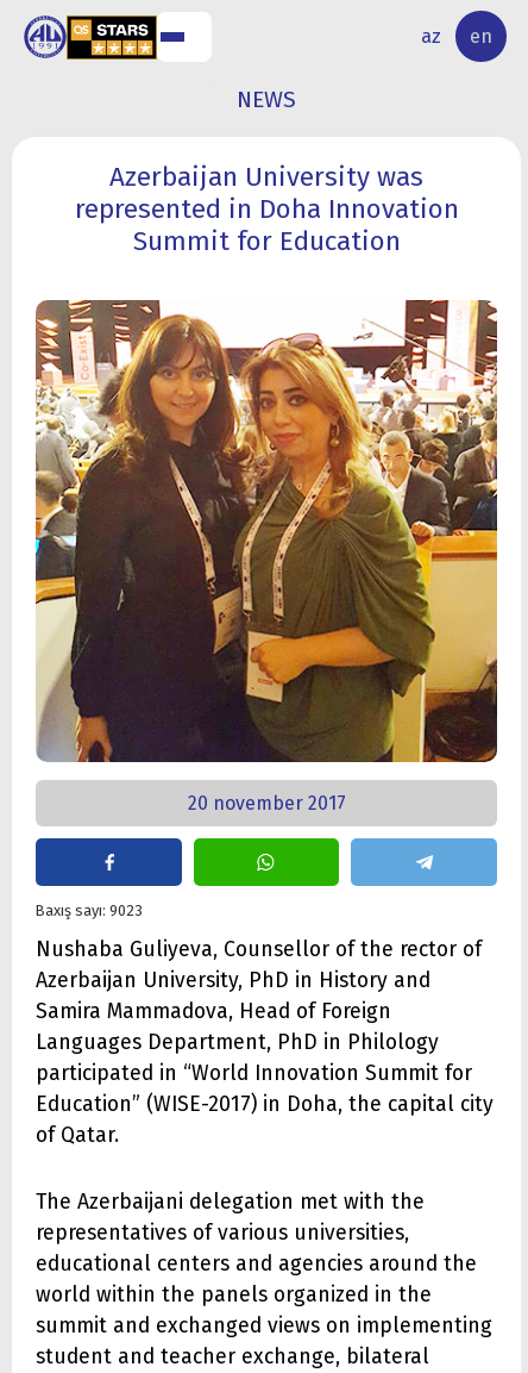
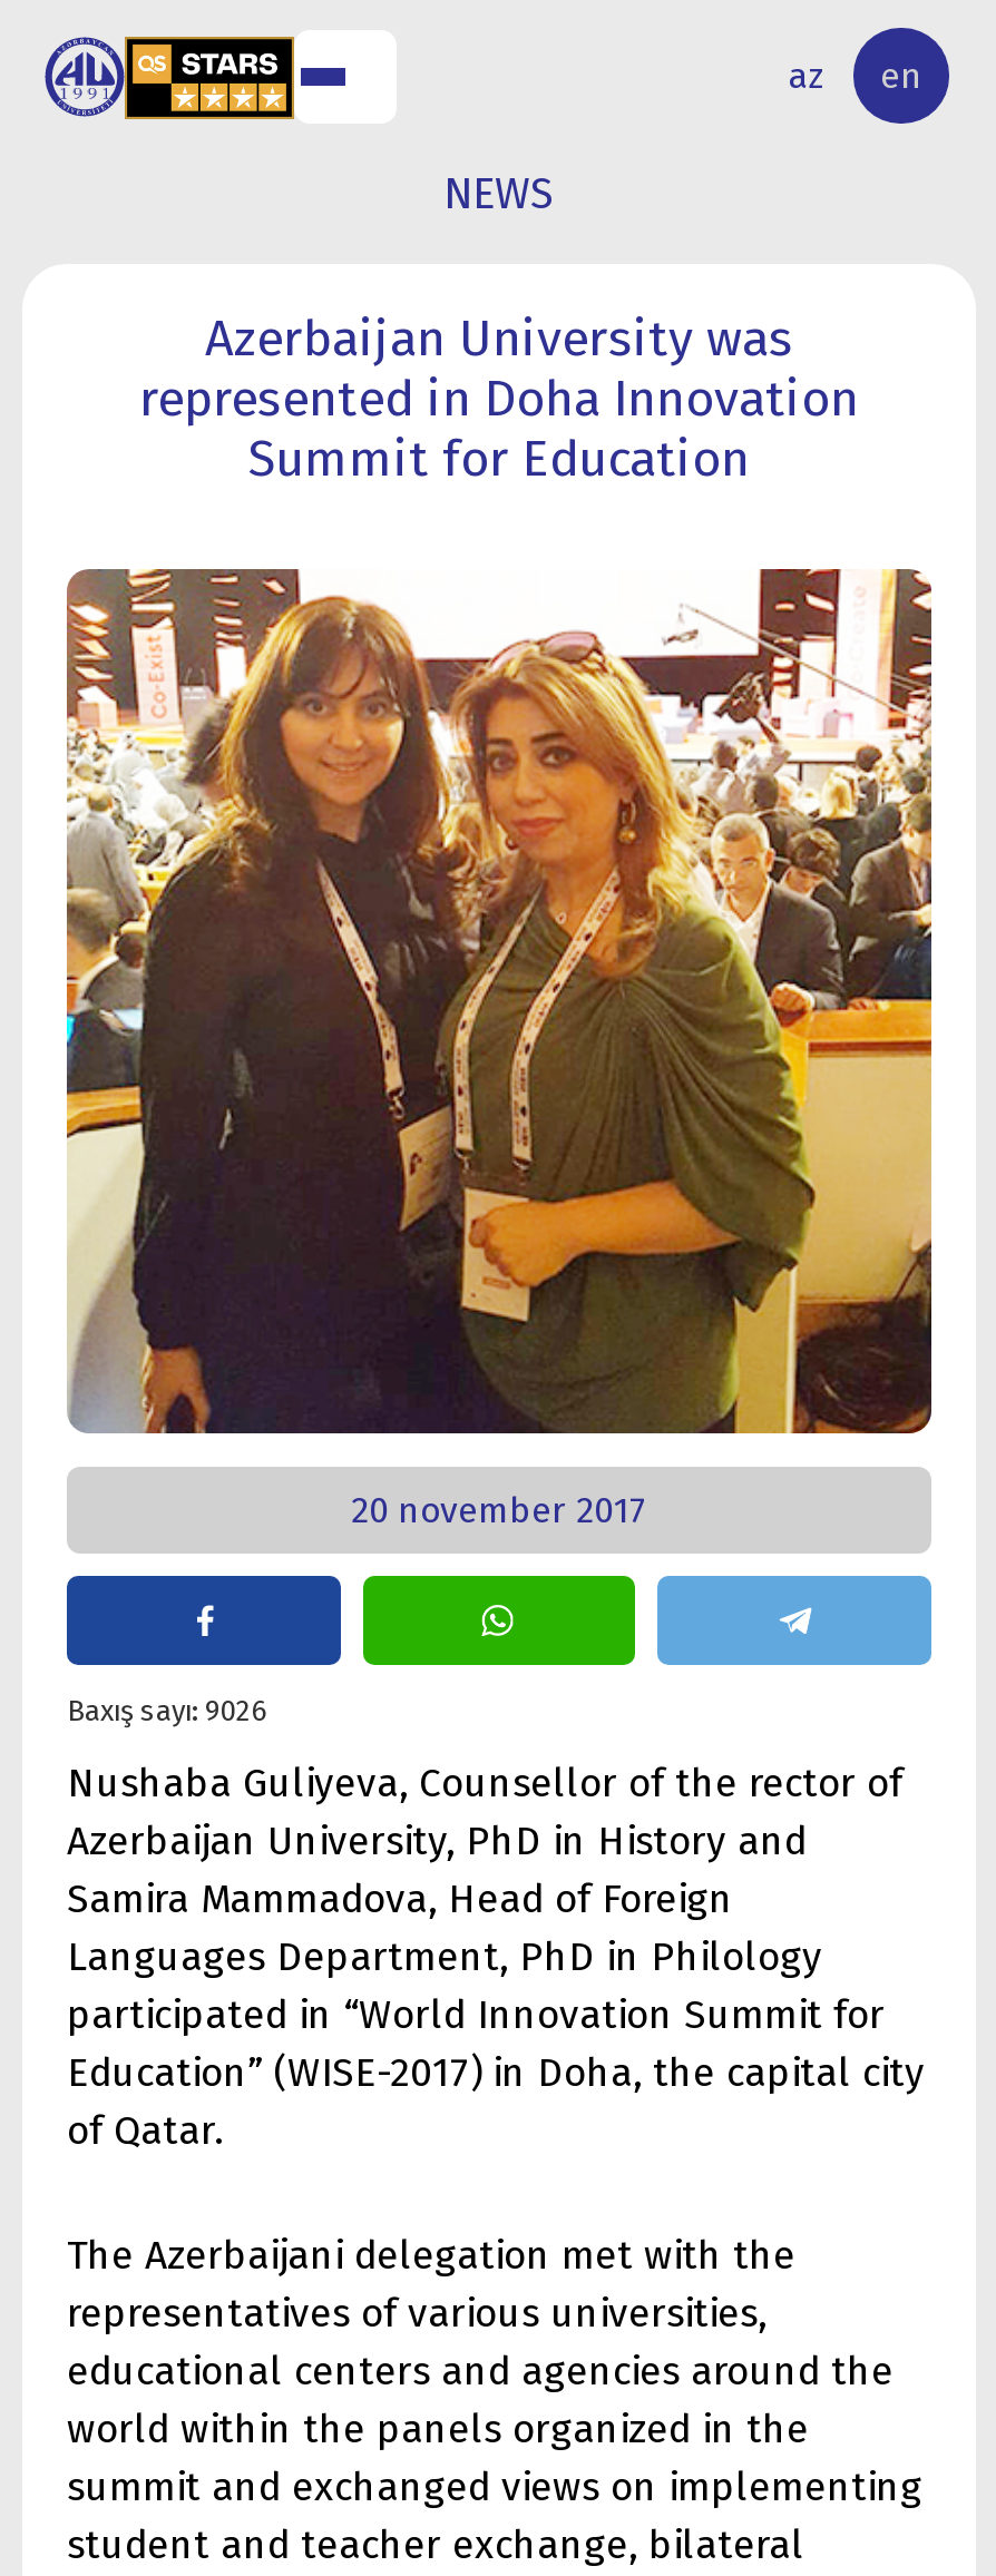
[36,901,143,919] Baxış sayı: 9023 -> [67,1694,267,1727] Baxış sayı: 9026

